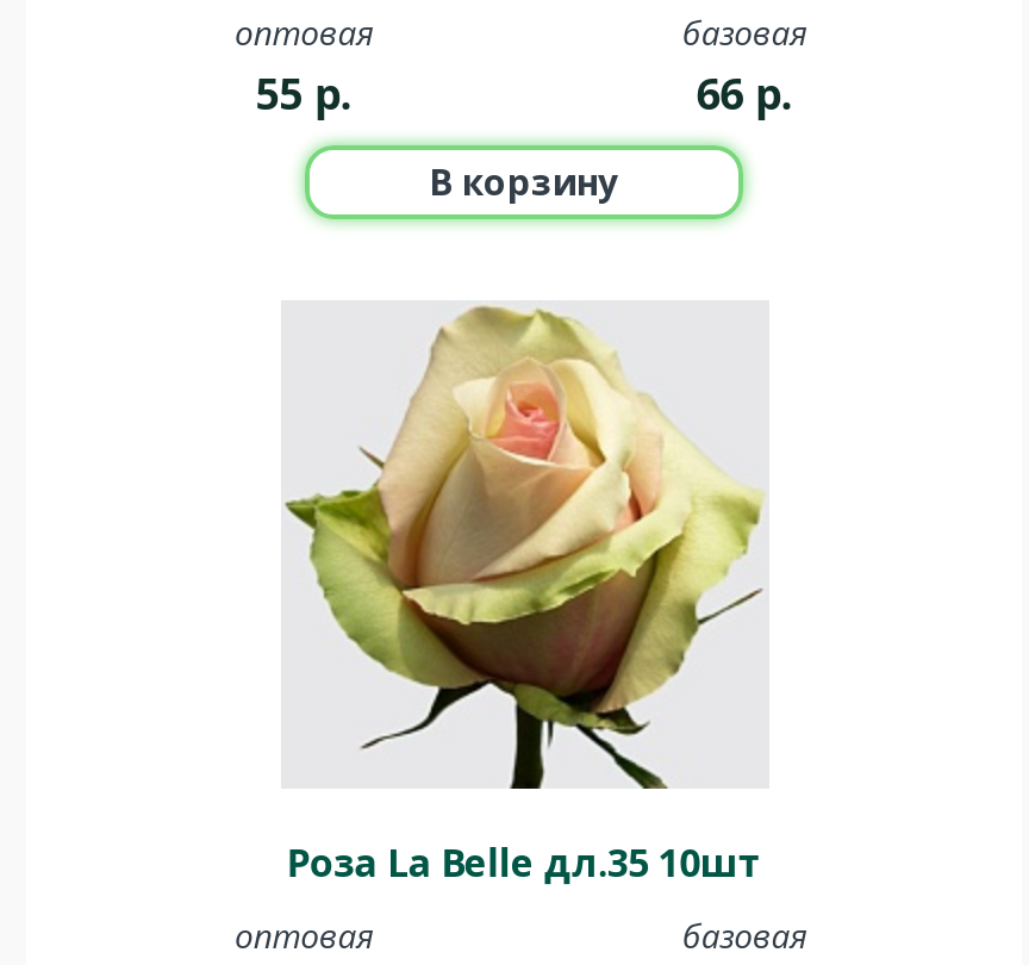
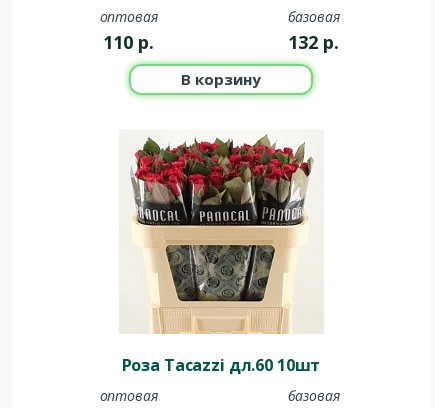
[256,65,352,122] 55 р. -> [103,30,154,54] 110 р.
[696,65,792,122] 66 р. -> [288,30,339,54] 132 р.
[283,303,765,889] [image] | Роза La Belle дл.35 10шт -> [122,131,321,376] [image] | Роза Tacazzi дл.60 10шт

